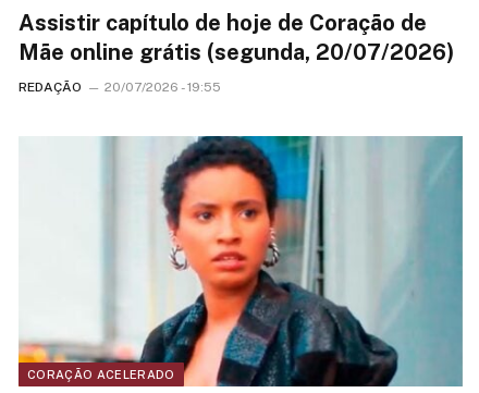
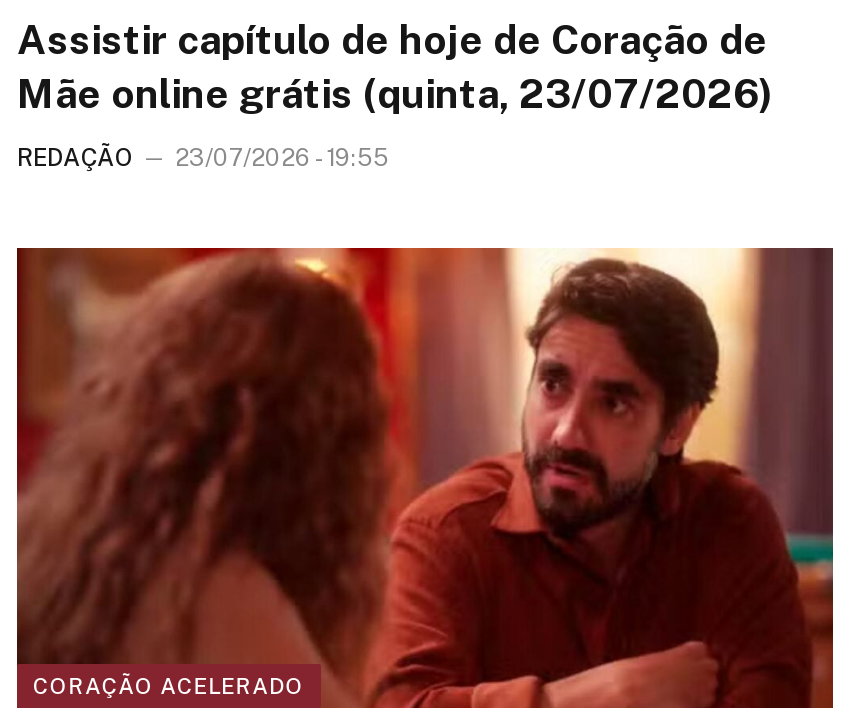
[19,39,454,65] Mãe online grátis (segunda, 20/07/2026) -> [17,70,773,118] Mãe online grátis (quinta, 23/07/2026)
[19,79,221,95] REDAÇÃO 20/07/2026 - 19:55 -> [17,144,389,172] REDAÇÃO 23/07/2026 - 19:55
[17,135,464,388] [image] -> [15,246,835,710] [image]

